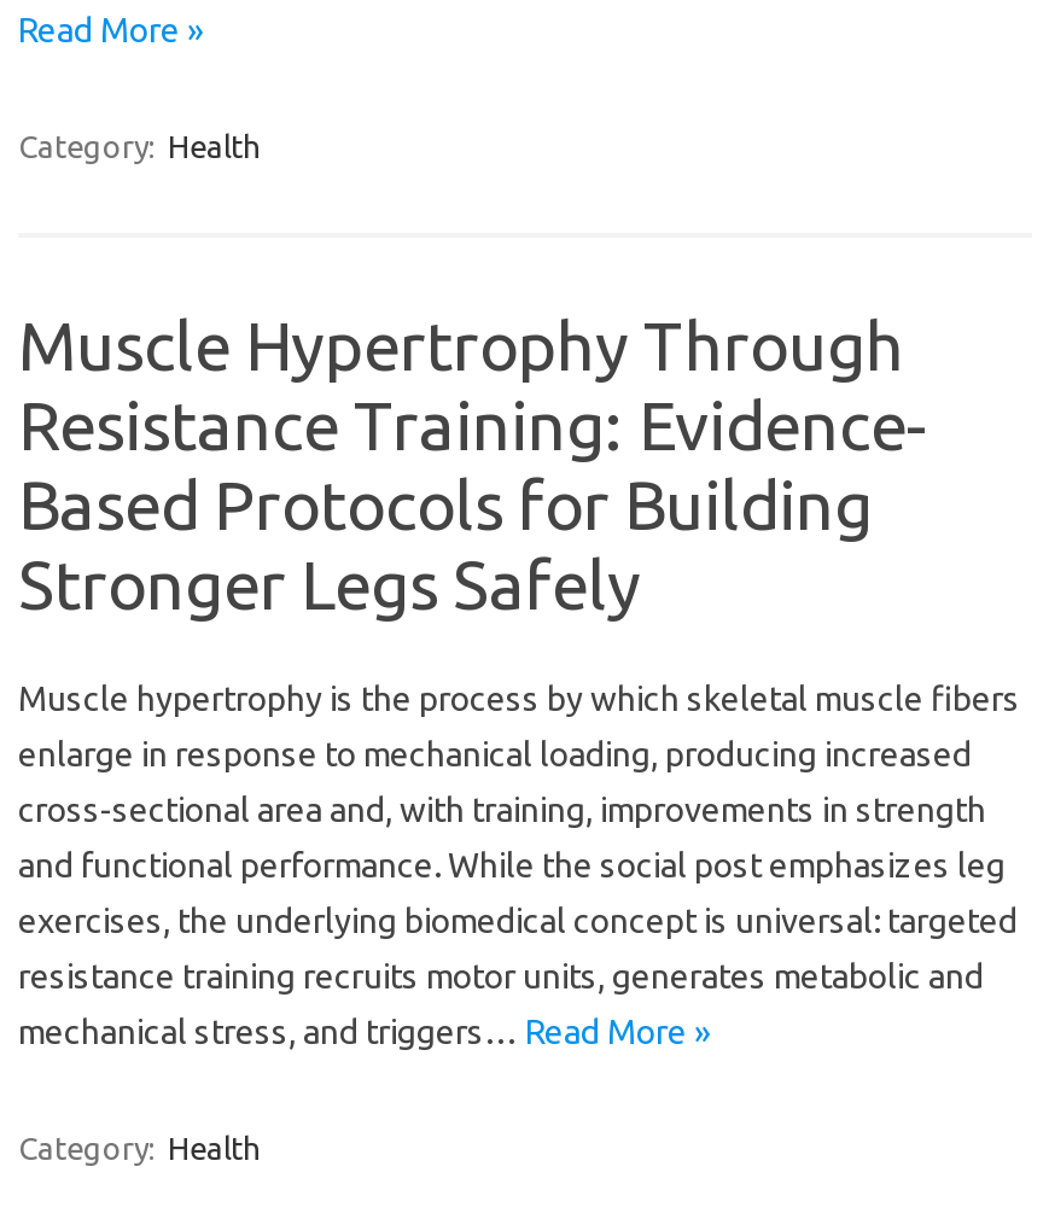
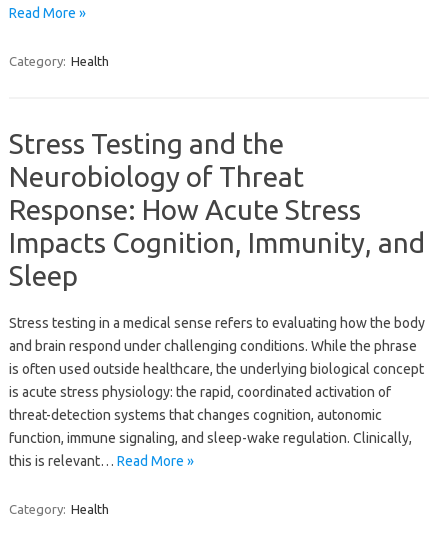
[18,308,928,622] Muscle Hypertrophy Through | Resistance Training: Evidence- | Based Protocols for Building | Stronger Legs Safely -> [9,128,425,291] Stress Testing and the | Neurobiology of Threat | Response: How Acute Stress | Impacts Cognition, Immunity, and | Sleep
[18,680,1020,1051] Muscle hypertrophy is the process by which skeletal muscle fibers | enlarge in response to mechanical loading, producing increased | cross-sectional area and, with training, improvements in strength | and functional performance. While the social post emphasizes leg | exercises, the underlying biomedical concept is universal: targeted | resistance training recruits motor units, generates metabolic and | mechanical stress, and triggers… Read More » -> [9,315,425,469] Stress testing in a medical sense refers to evaluating how the body | and brain respond under challenging conditions. While the phrase | is often used outside healthcare, the underlying biological concept | is acute stress physiology: the rapid, coordinated activation of | threat-detection systems that changes cognition, autonomic | function, immune signaling, and sleep-wake regulation. Clinically, | this is relevant… Read More »

